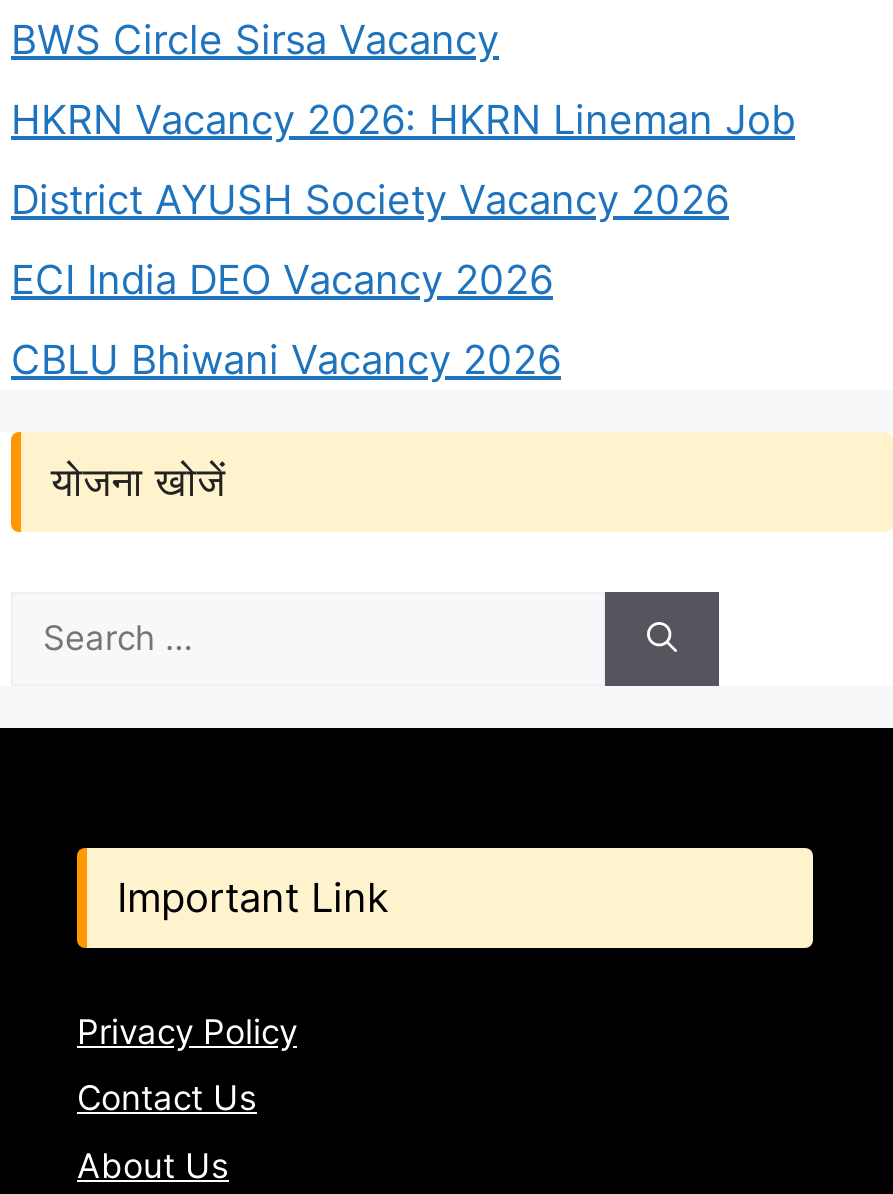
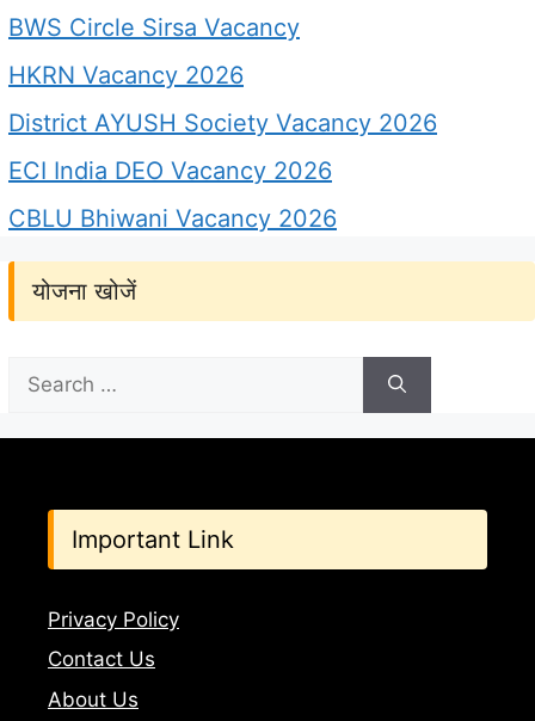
[11,95,795,143] HKRN Vacancy 2026: HKRN Lineman Job -> [8,60,244,89] HKRN Vacancy 2026

